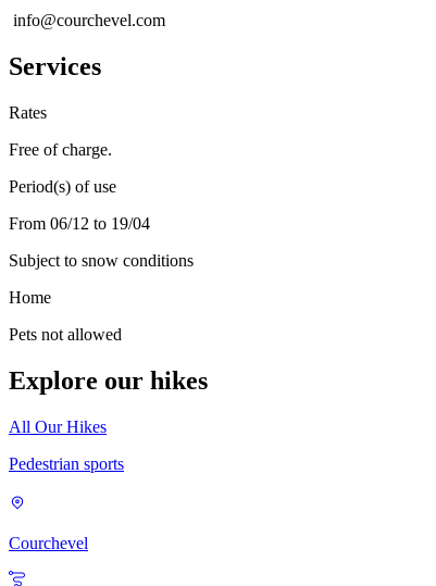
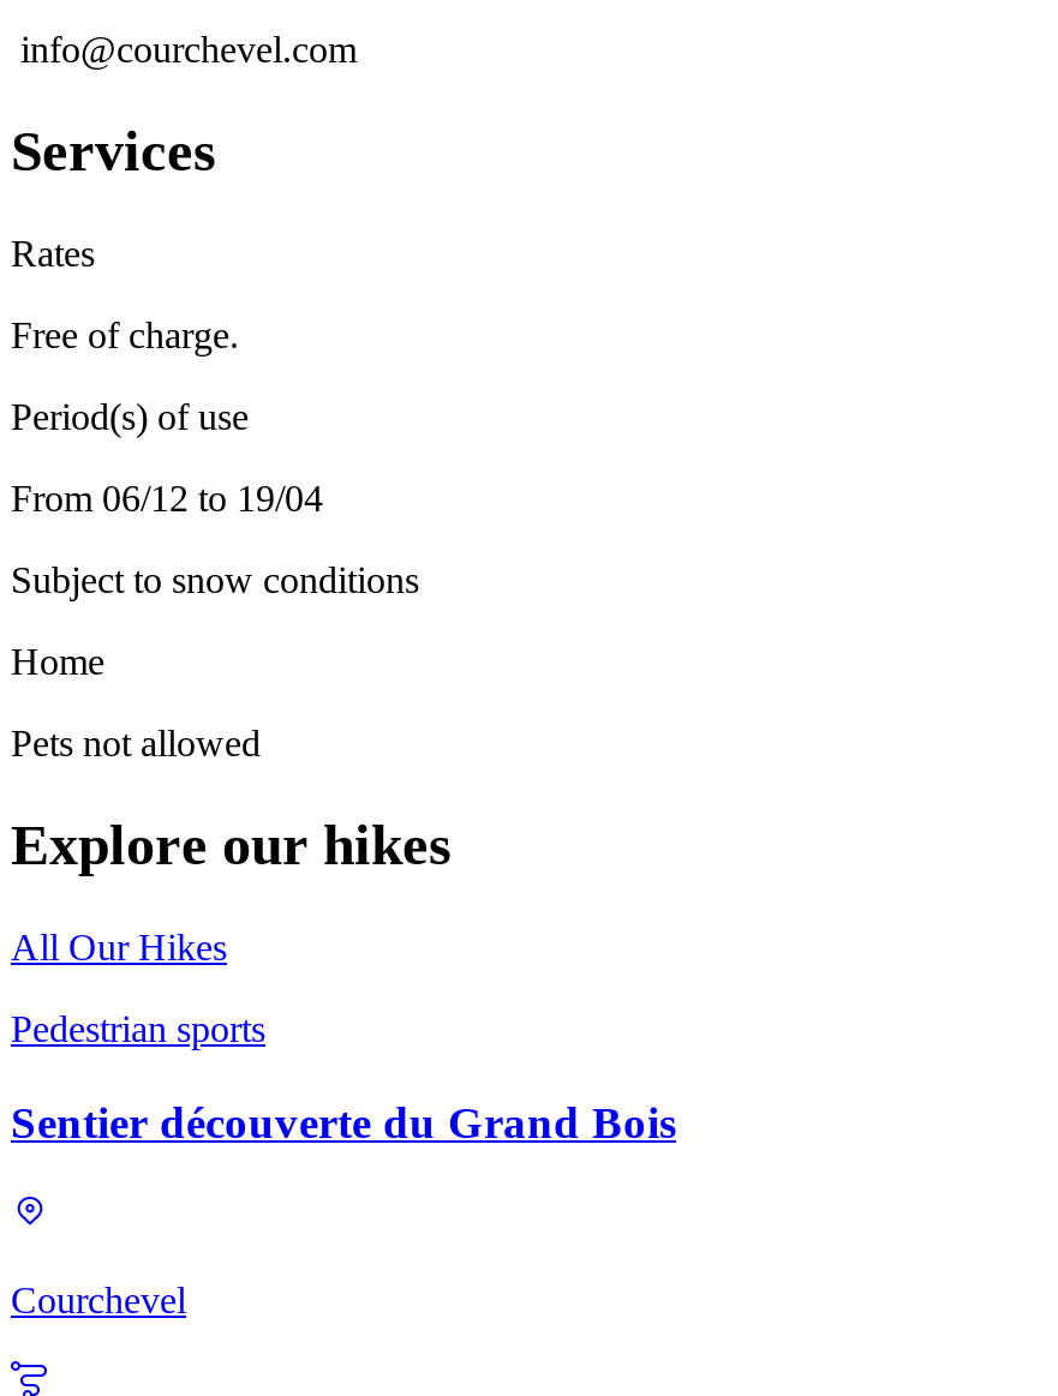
none -> [11,1096,676,1147] Sentier découverte du Grand Bois

